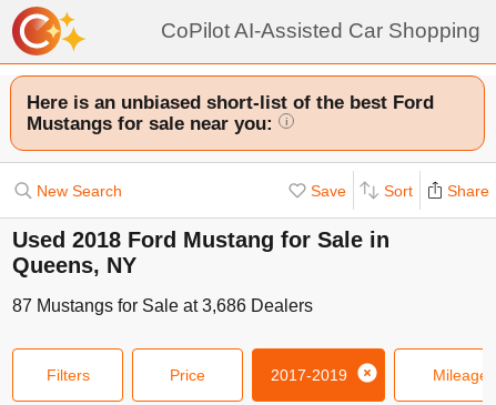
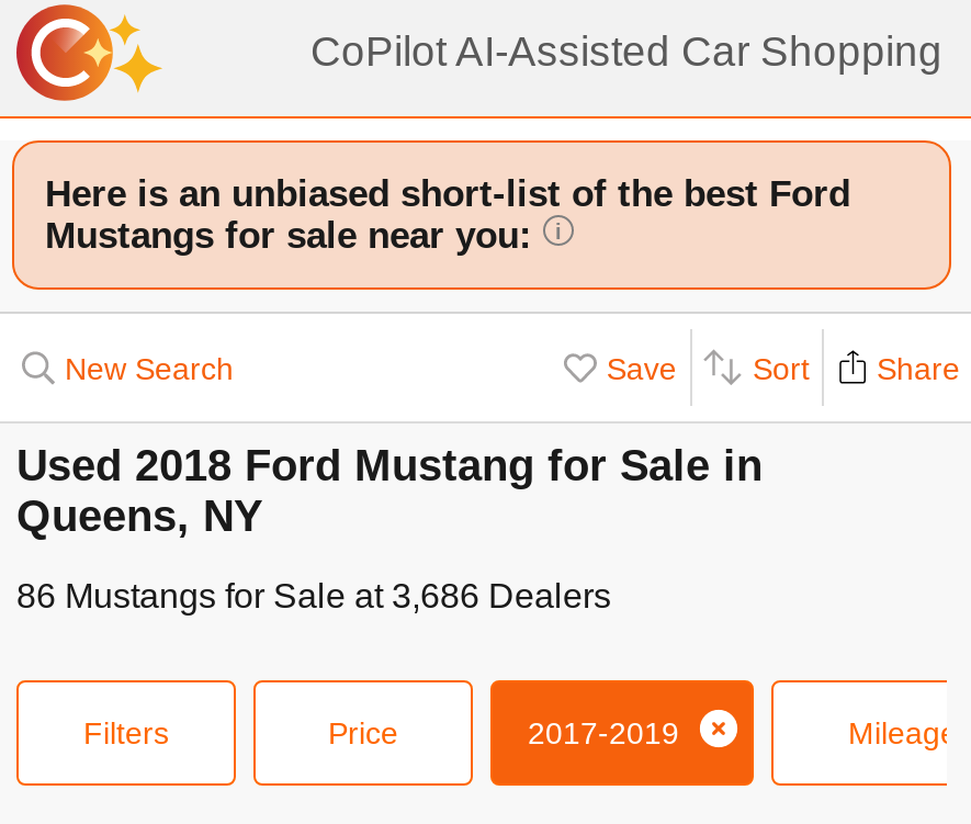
[12,296,313,315] 87 Mustangs for Sale at 3,686 Dealers -> [16,577,611,614] 86 Mustangs for Sale at 3,686 Dealers

